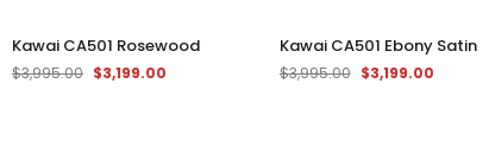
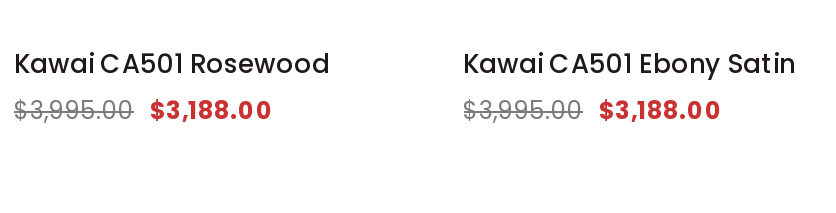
[93,63,167,83] $3,199.00 -> [150,92,274,126] $3,188.00
[360,63,434,83] $3,199.00 -> [599,92,723,126] $3,188.00

